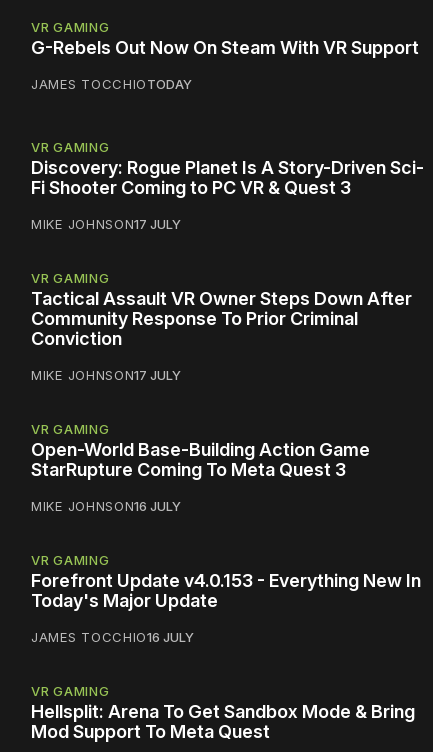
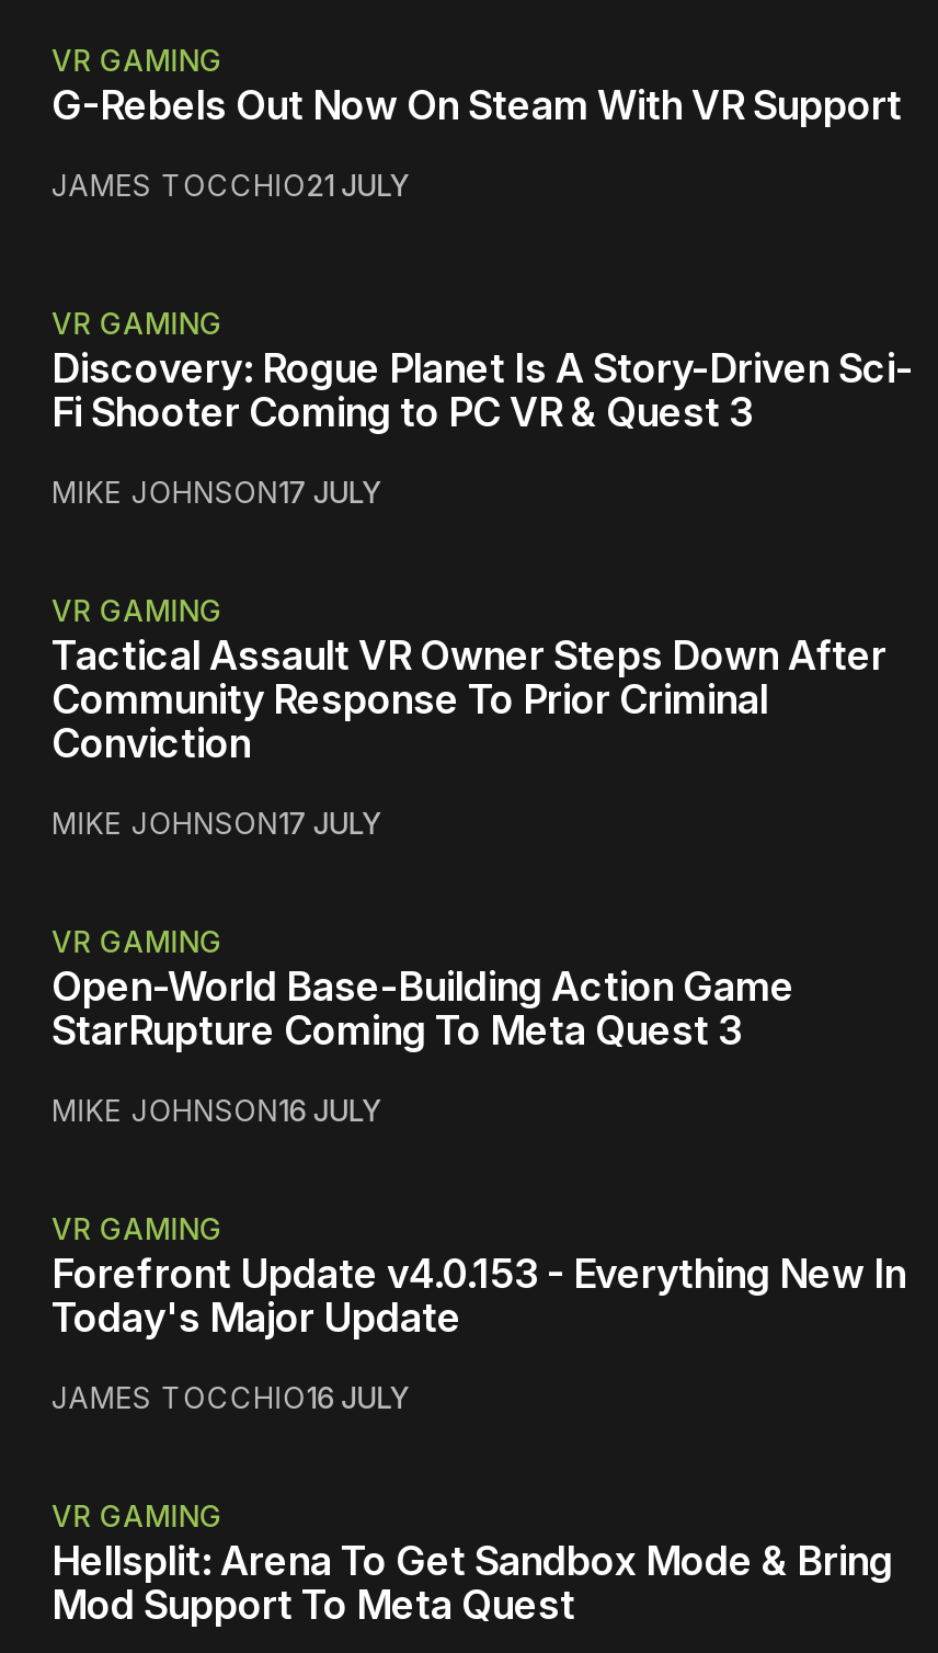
[31,76,192,92] JAMES TOCCHIOTODAY -> [52,169,409,204] JAMES TOCCHIO21 JULY

